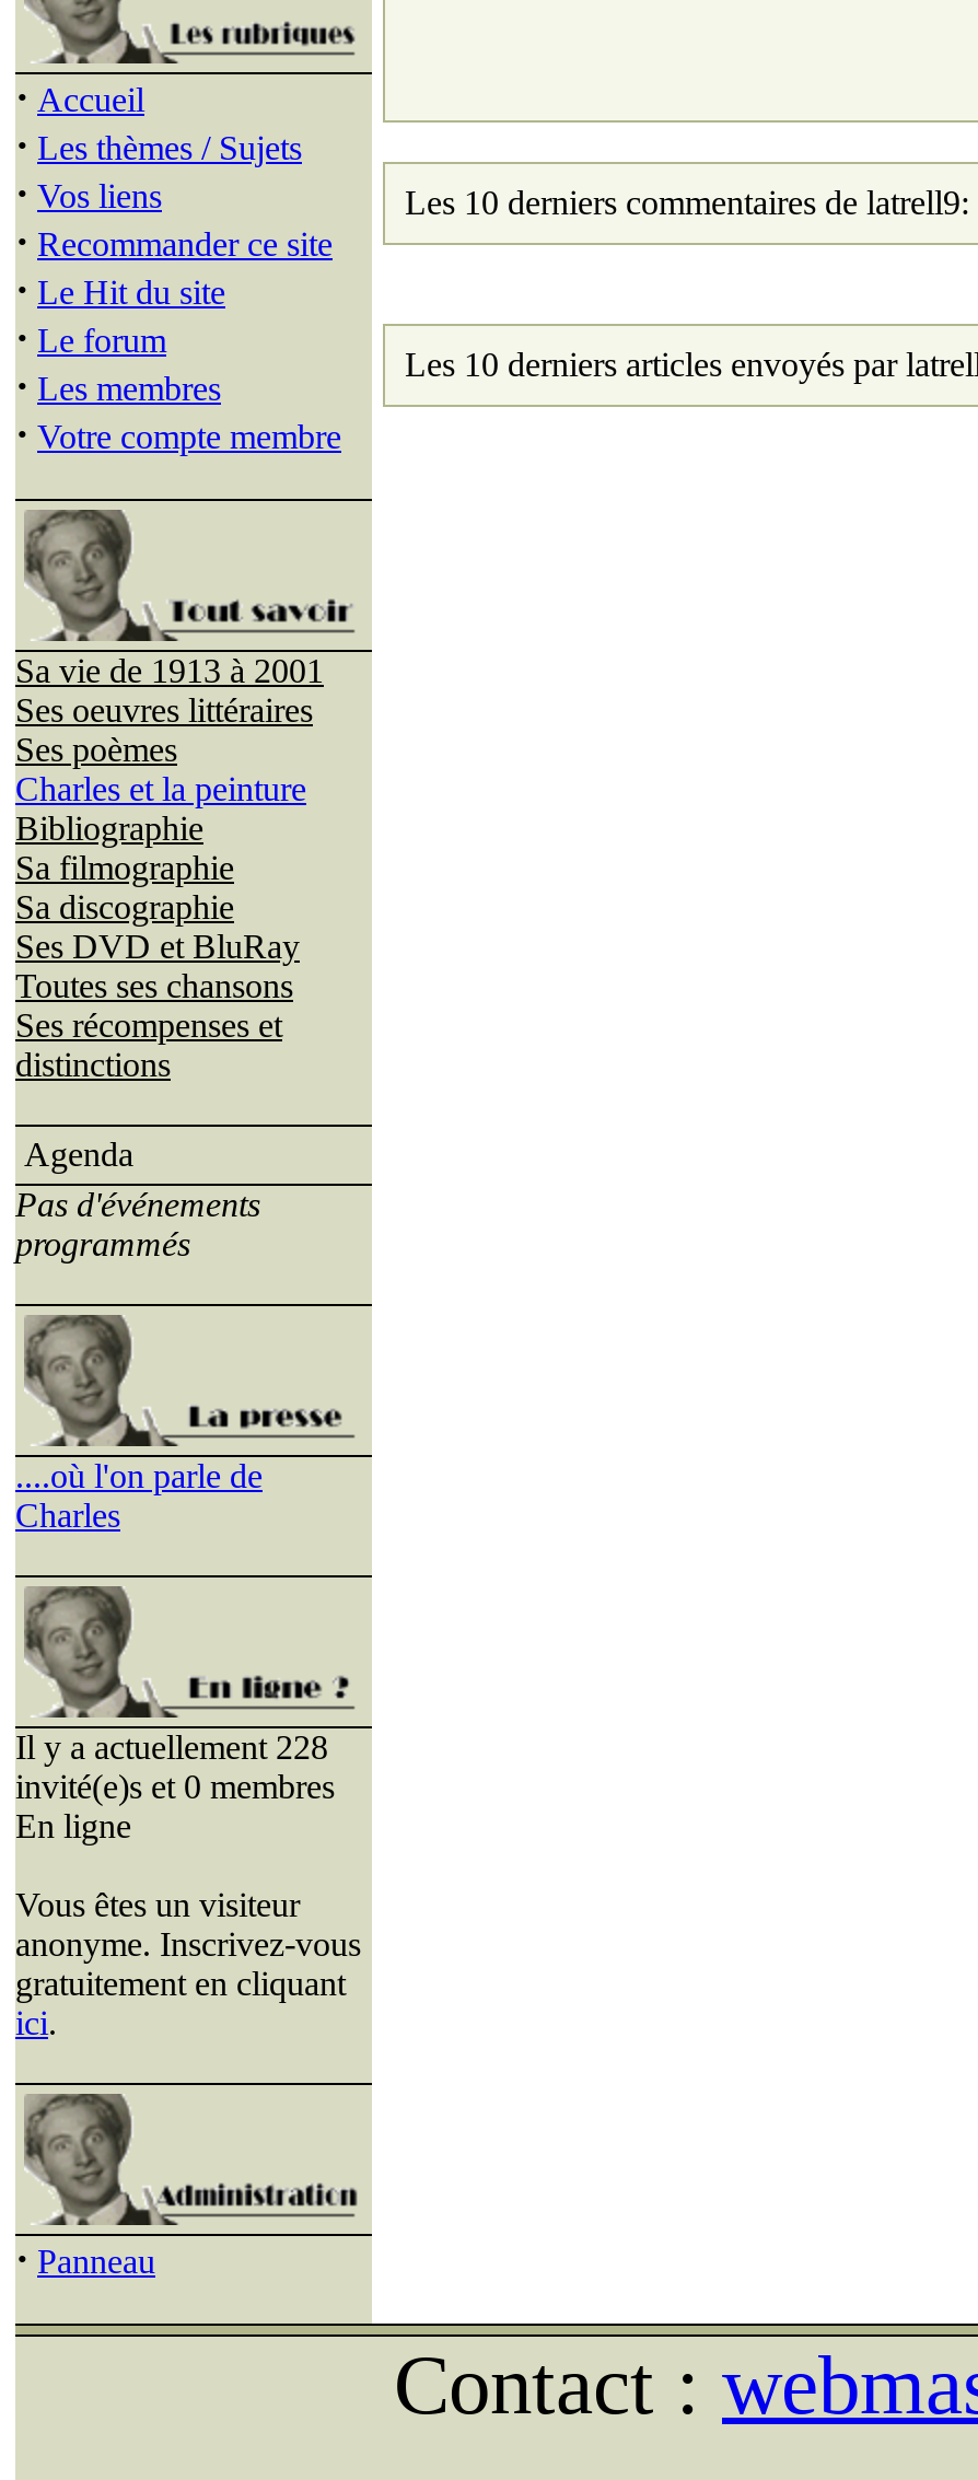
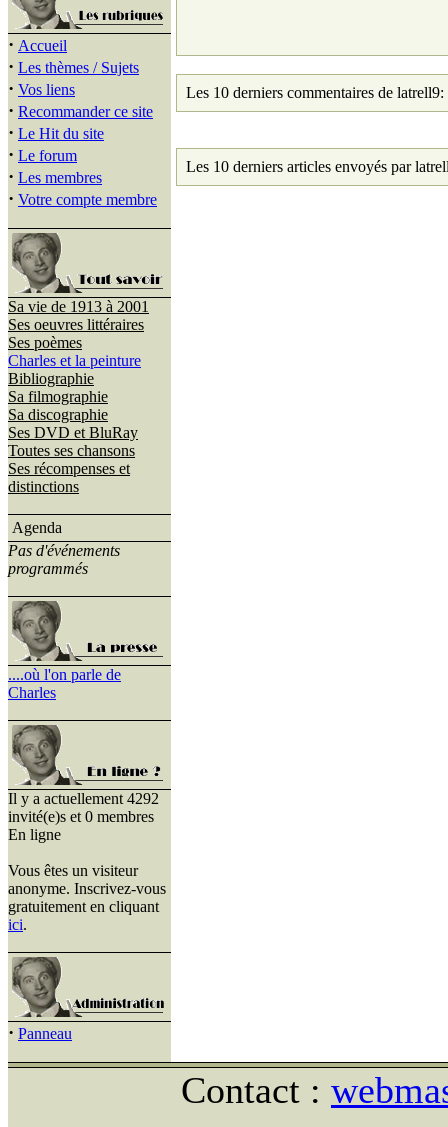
[15,1728,328,1766] Il y a actuellement 228 -> [8,790,159,807] Il y a actuellement 4292

